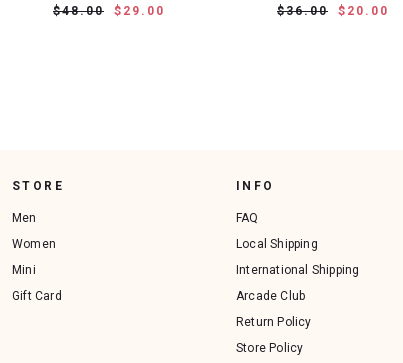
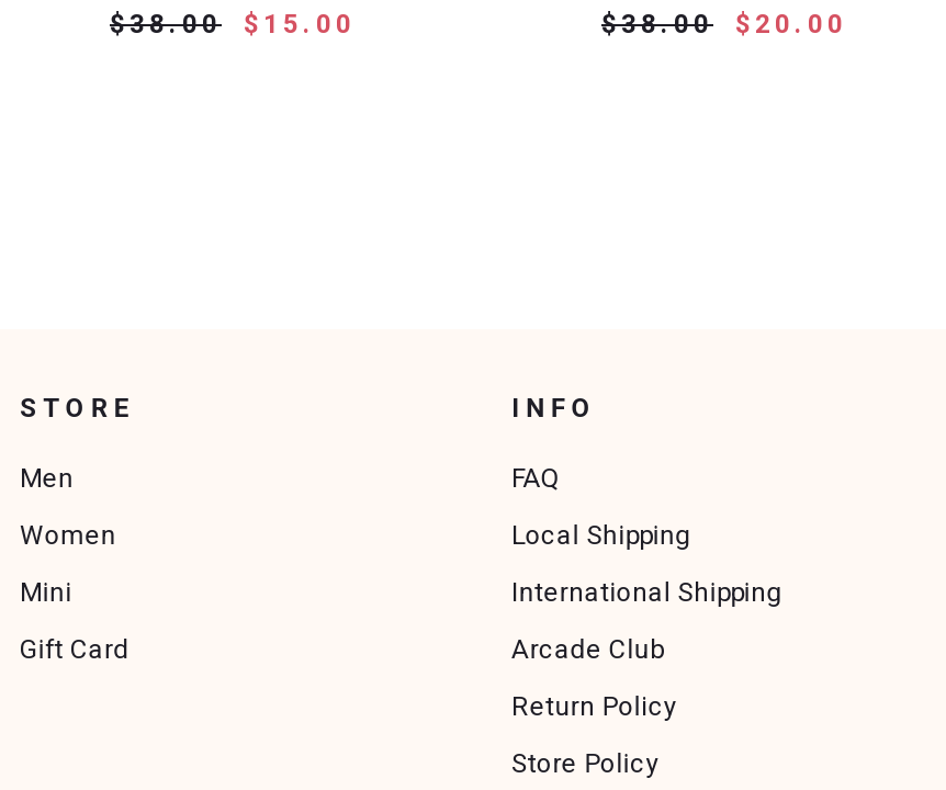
[53,4,165,18] $48.00 | $29.00 -> [110,9,356,40] $38.00 | $15.00
[277,4,389,18] $36.00 $20.00 -> [601,9,847,40] $38.00 $20.00

